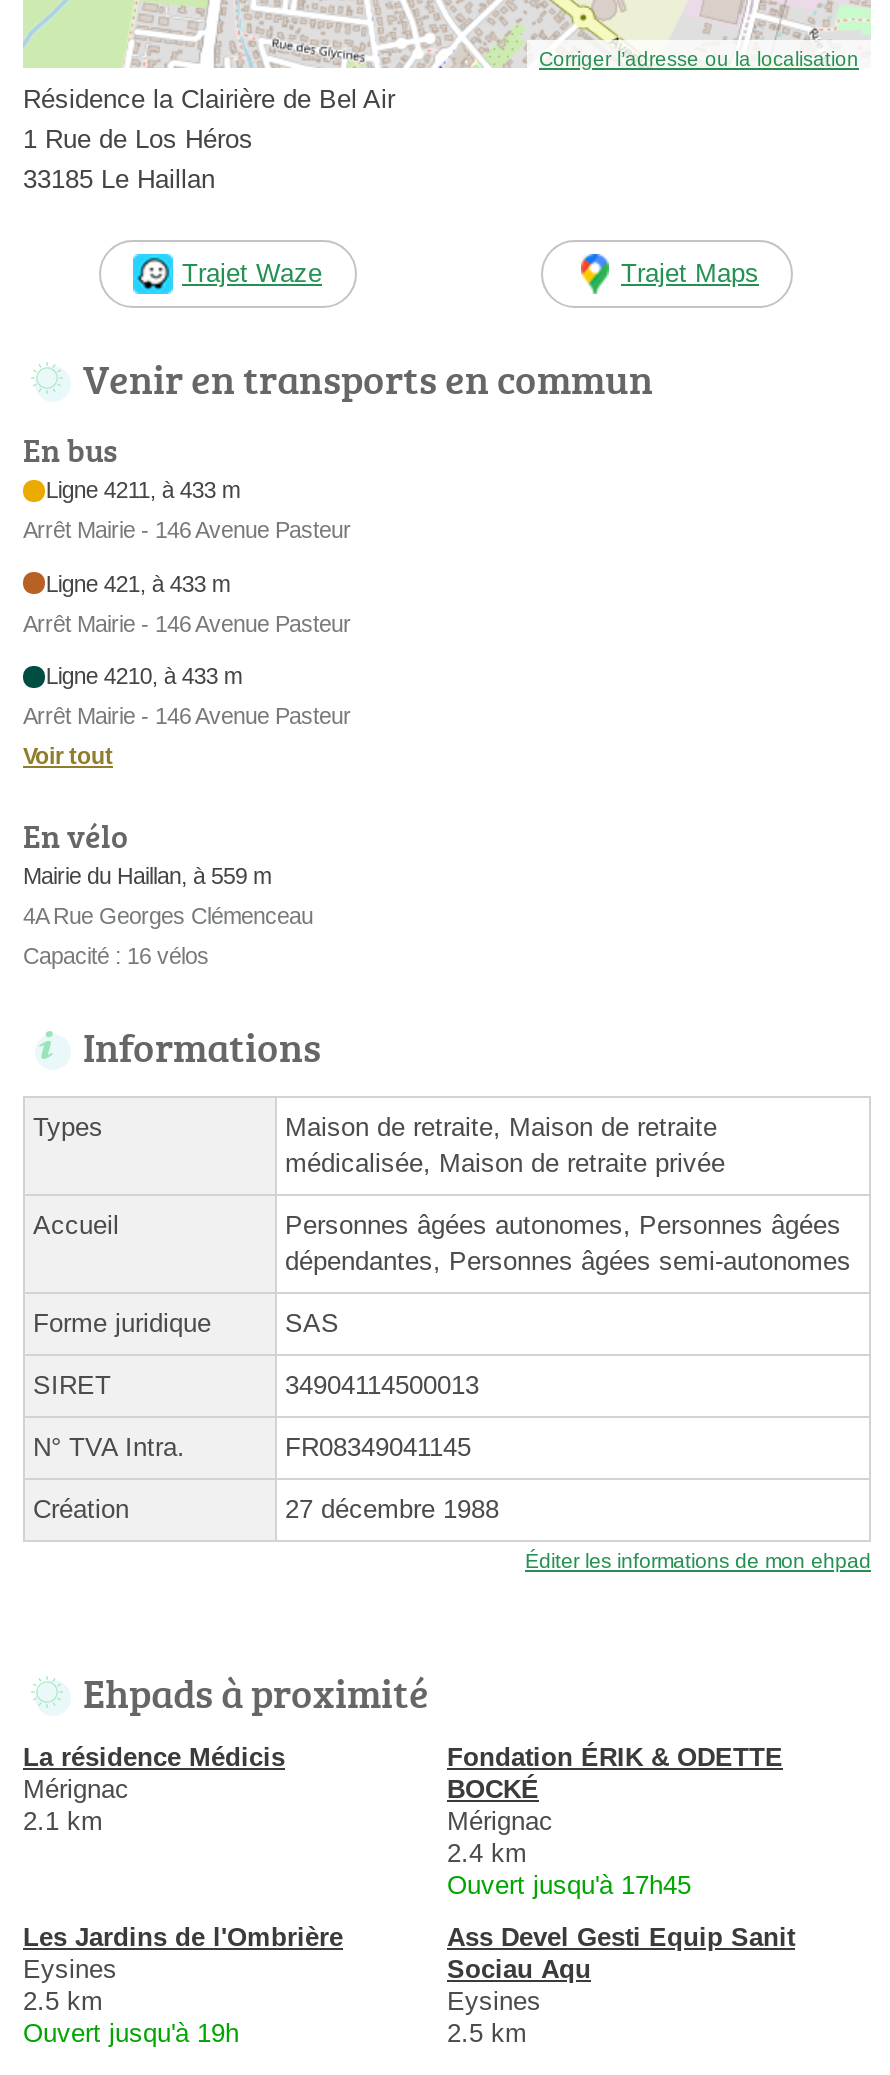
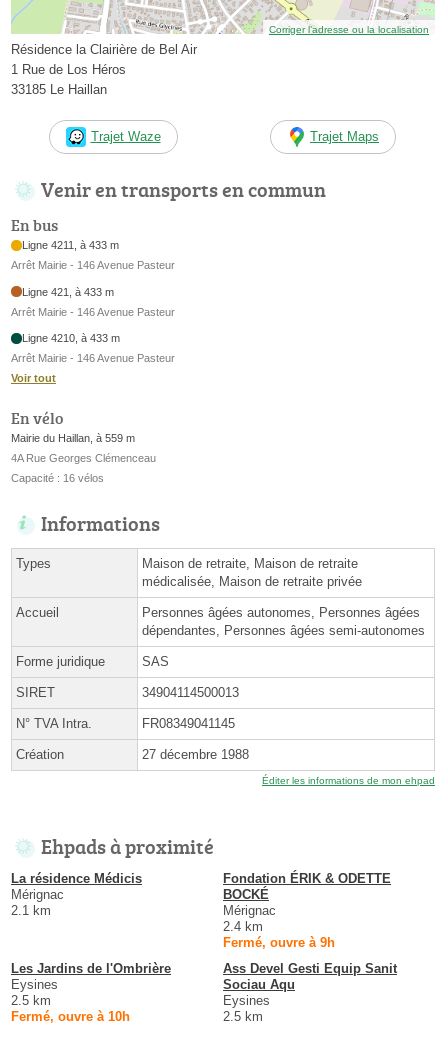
[447,1869,691,1899] Ouvert jusqu'à 17h45 -> [223,935,335,950] Fermé, ouvre à 9h
[23,2017,239,2047] Ouvert jusqu'à 19h -> [11,1009,130,1024] Fermé, ouvre à 10h

